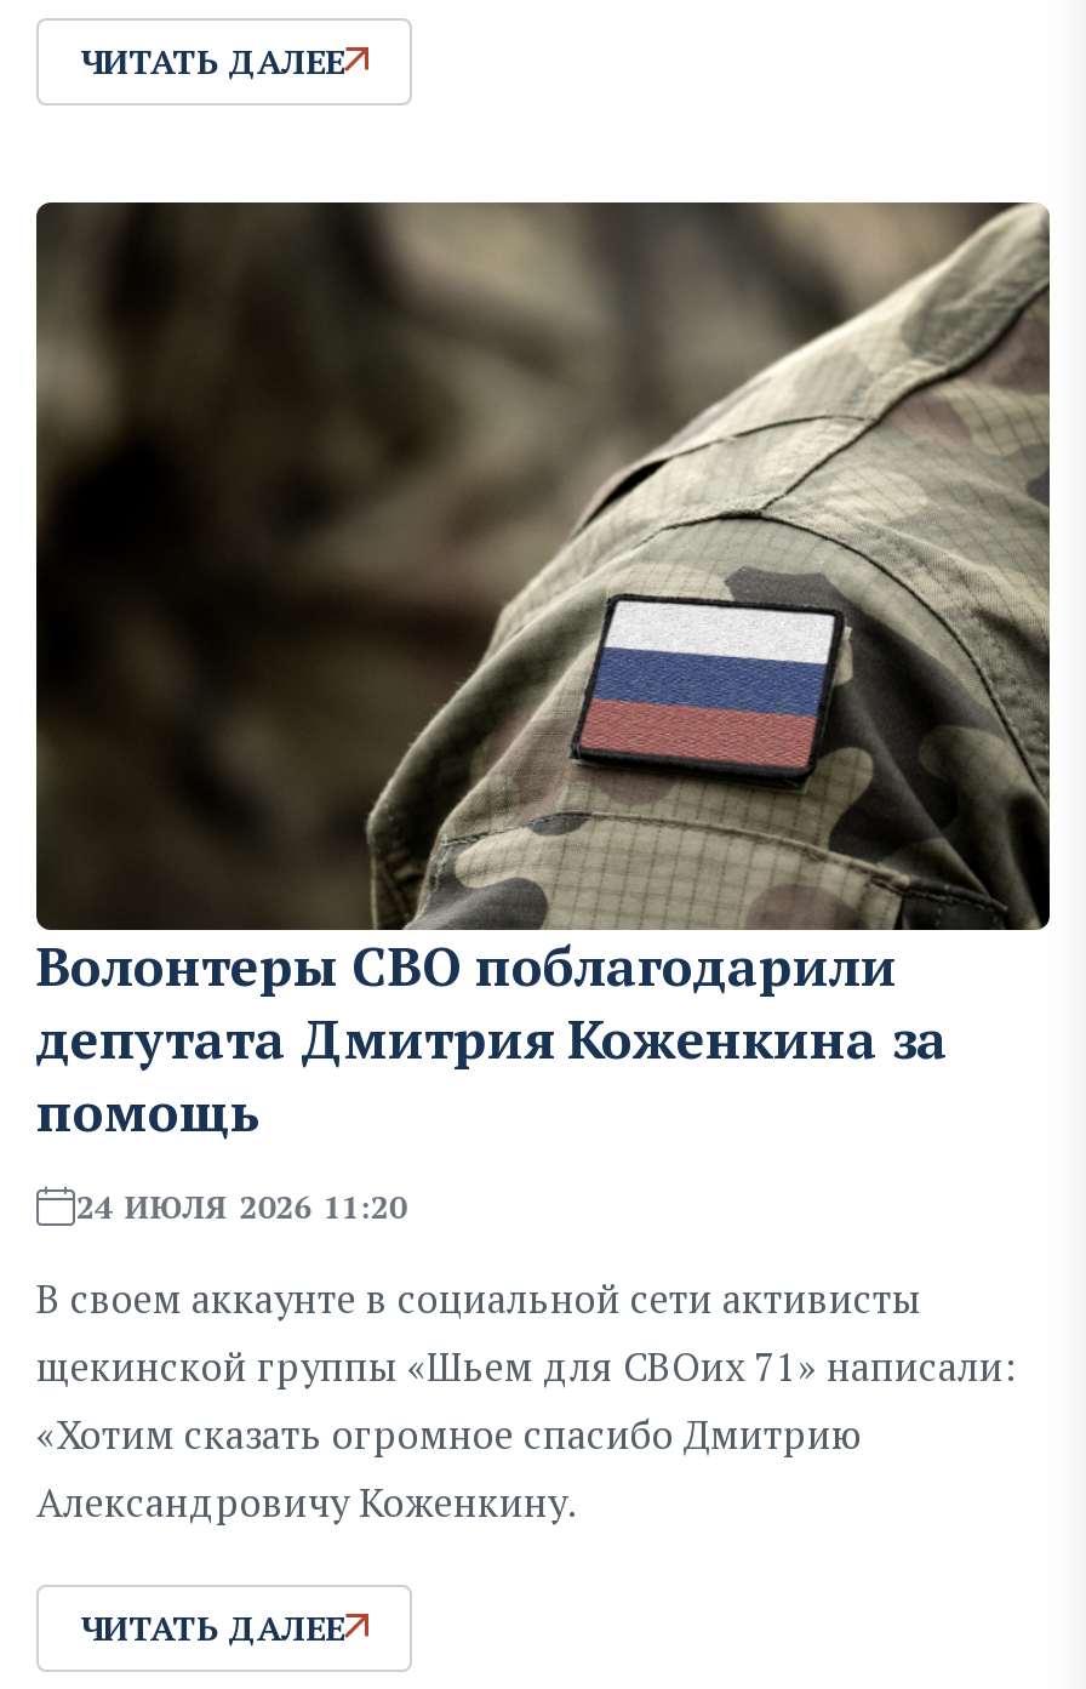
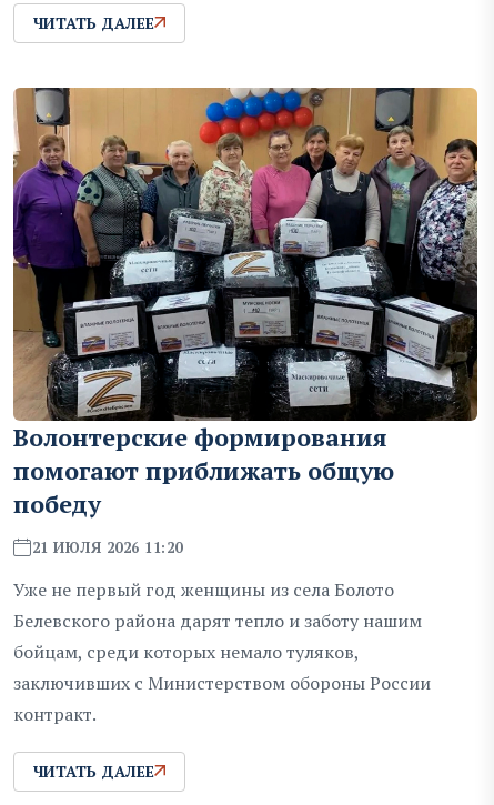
[34,200,1052,1146] [image] | Волонтеры СВО поблагодарили | депутата Дмитрия Коженкина за | помощь -> [12,87,478,520] [image] | Волонтерские формирования | помогают приближать общую | победу
[76,1185,407,1228] 24 ИЮЛЯ 2026 11:20 -> [32,537,183,557] 21 ИЮЛЯ 2026 11:20
[36,1272,1016,1529] В своем аккаунте в социальной сети активисты | щекинской группы «Шьем для СВОих 71» написали: | «Хотим сказать огромное спасибо Дмитрию | Александровичу Коженкину. -> [13,577,431,726] Уже не первый год женщины из села Болото | Белевского района дарят тепло и заботу нашим | бойцам, среди которых немало туляков, | заключивших с Министерством обороны России | контракт.

